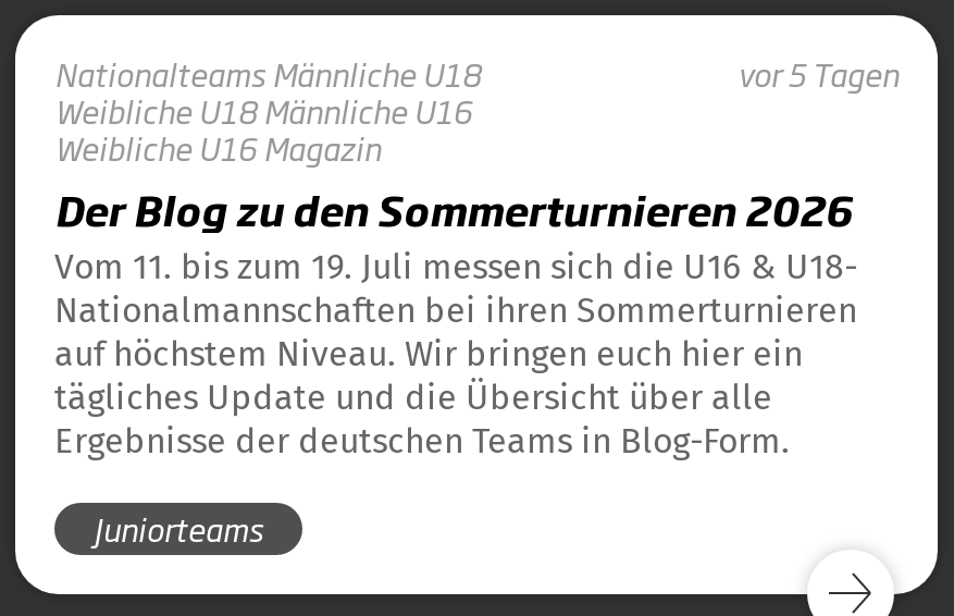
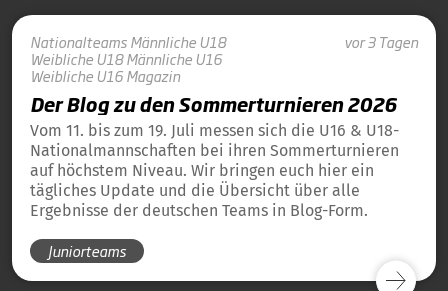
[738,50,899,96] vor 5 Tagen -> [344,31,418,52] vor 3 Tagen

